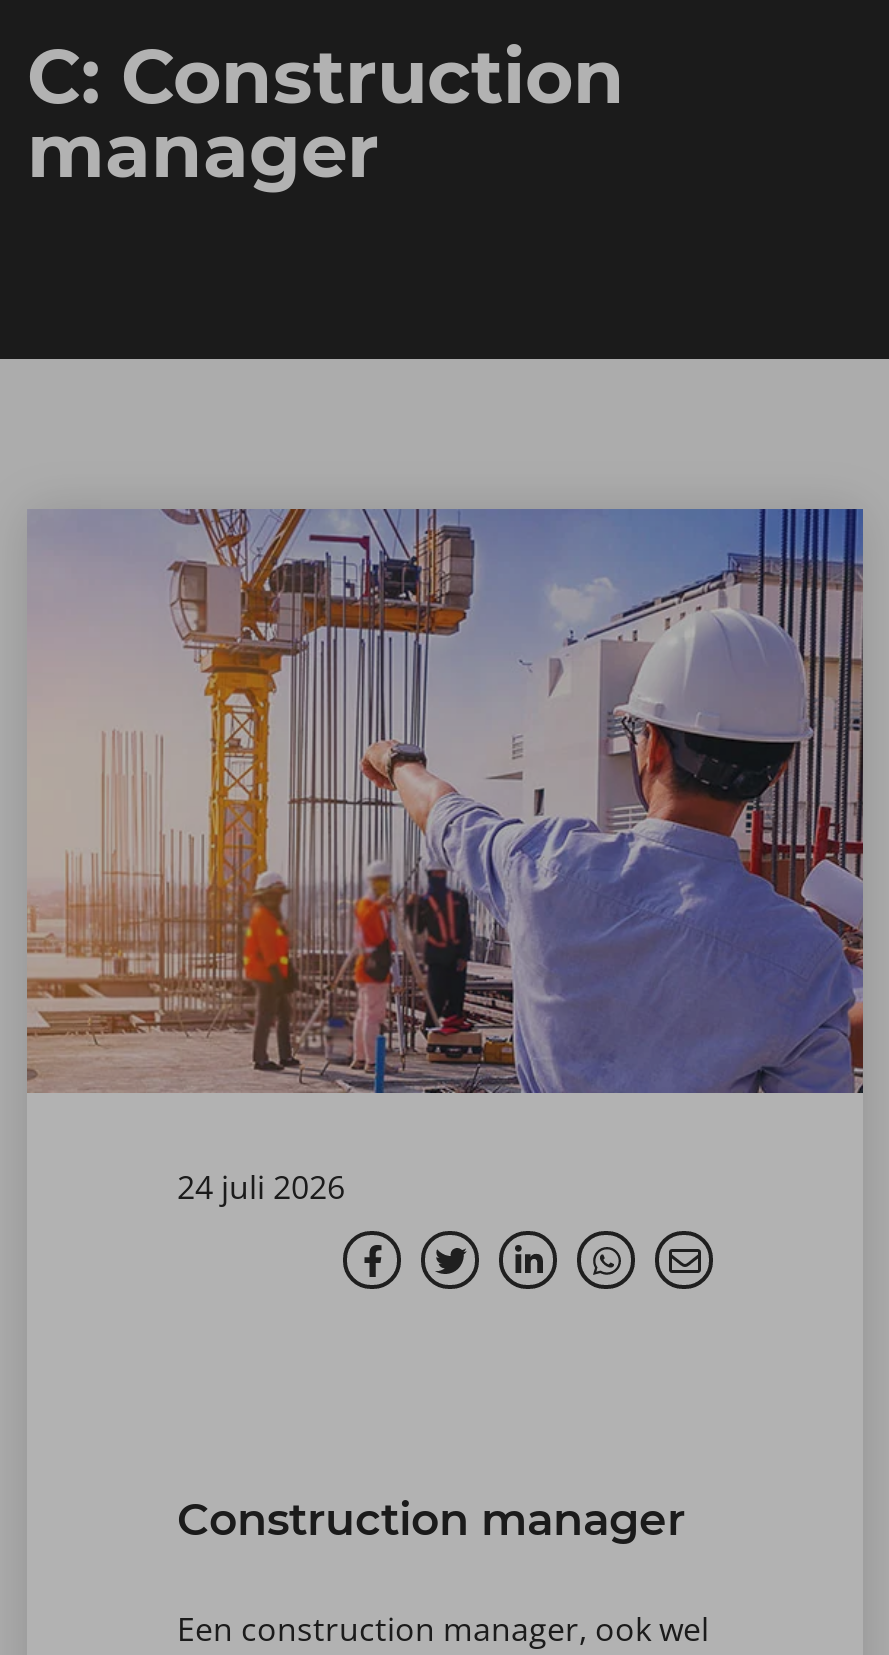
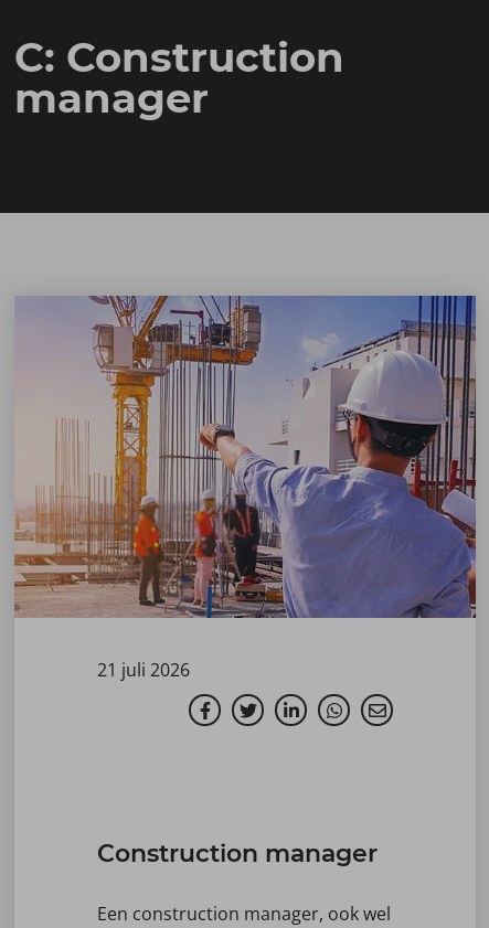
[177,1165,345,1207] 24 juli 2026 -> [97,658,190,681] 21 juli 2026

